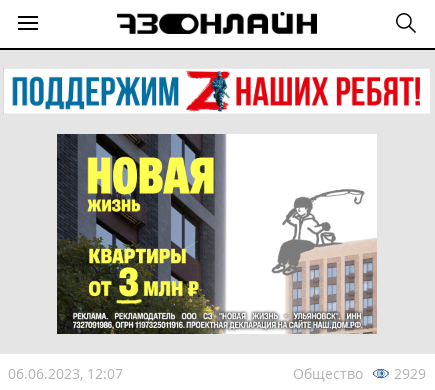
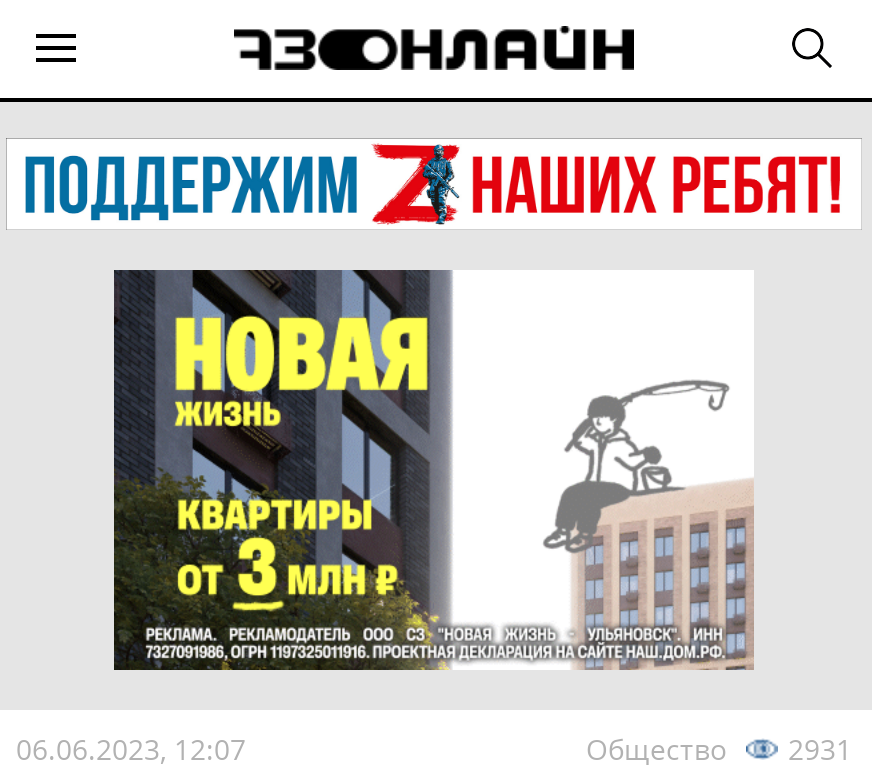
[293,364,426,383] Общество 2929 -> [586,730,852,768] Общество 2931

